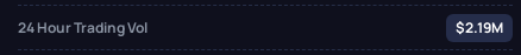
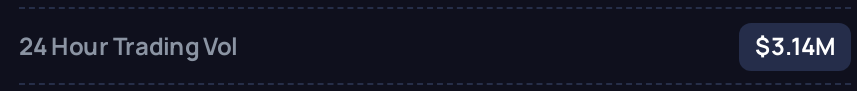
[456,17,503,37] $2.19M -> [755,28,835,62] $3.14M

